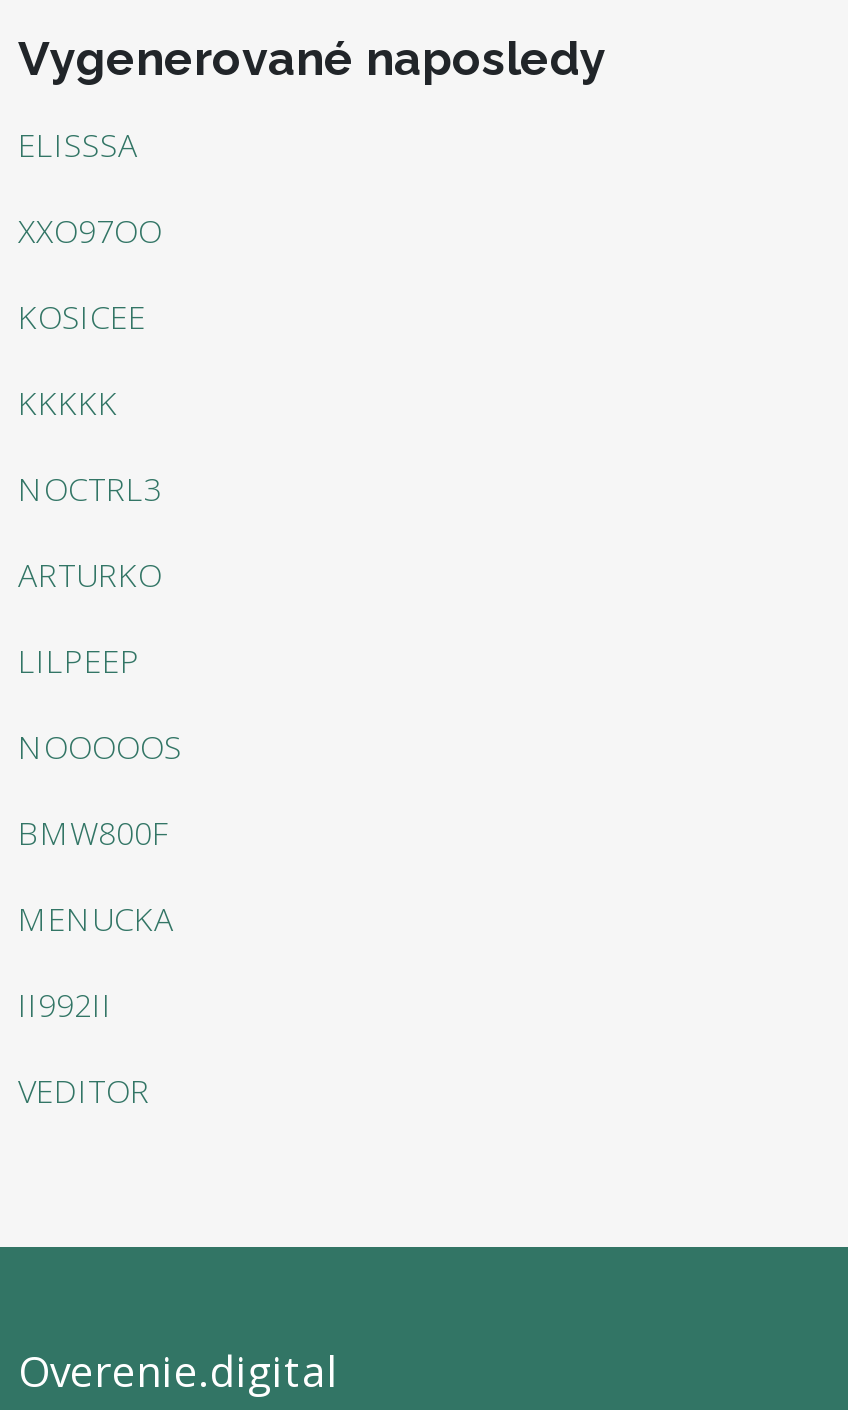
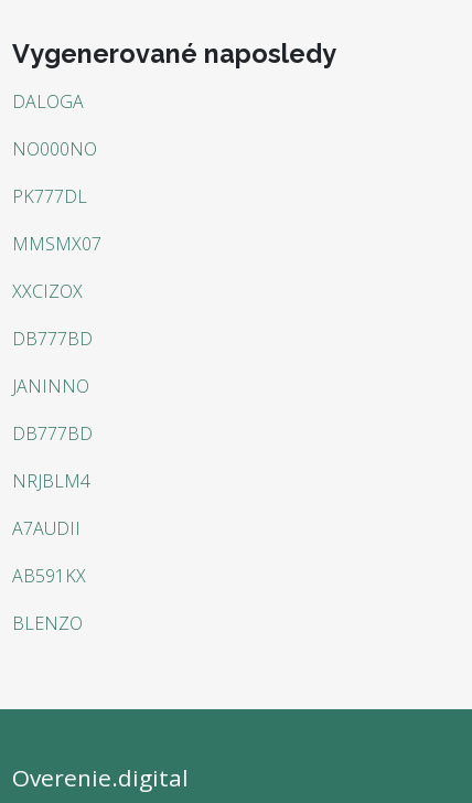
[18,123,138,167] ELISSSA -> [12,89,84,114] DALOGA
[18,209,162,253] XXO97OO -> [12,137,97,161] NO000NO
[18,295,146,339] KOSICEE -> [12,184,87,208] PK777DL
[18,381,118,425] KKKKK -> [12,232,101,256] MMSMX07
[18,467,162,511] NOCTRL3 -> [12,279,83,303] XXCIZOX
[18,553,162,597] ARTURKO -> [12,326,93,351] DB777BD
[18,639,140,683] LILPEEP -> [12,374,89,398] JANINNO
[18,725,182,769] NOOOOOS -> [12,421,93,446] DB777BD
[18,811,170,855] BMW800F -> [12,469,90,493] NRJBLM4
[18,897,174,941] MENUCKA -> [12,516,81,540] A7AUDII
[18,983,112,1027] II992II -> [12,564,86,588] AB591KX
[18,1069,150,1113] VEDITOR -> [12,611,83,635] BLENZO

